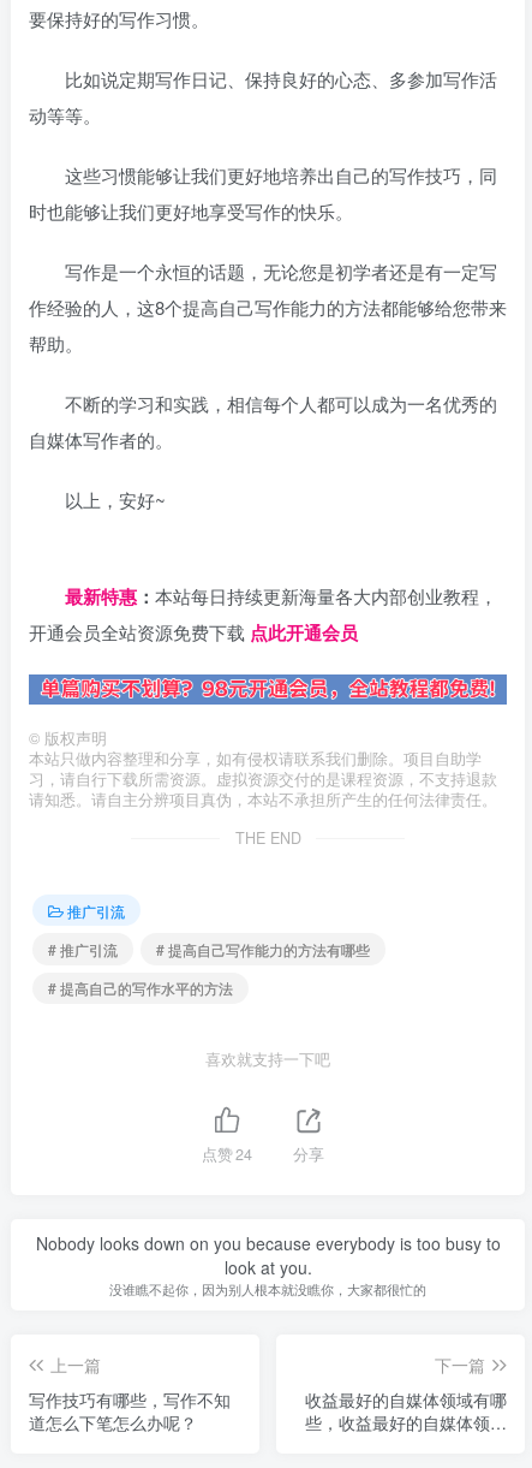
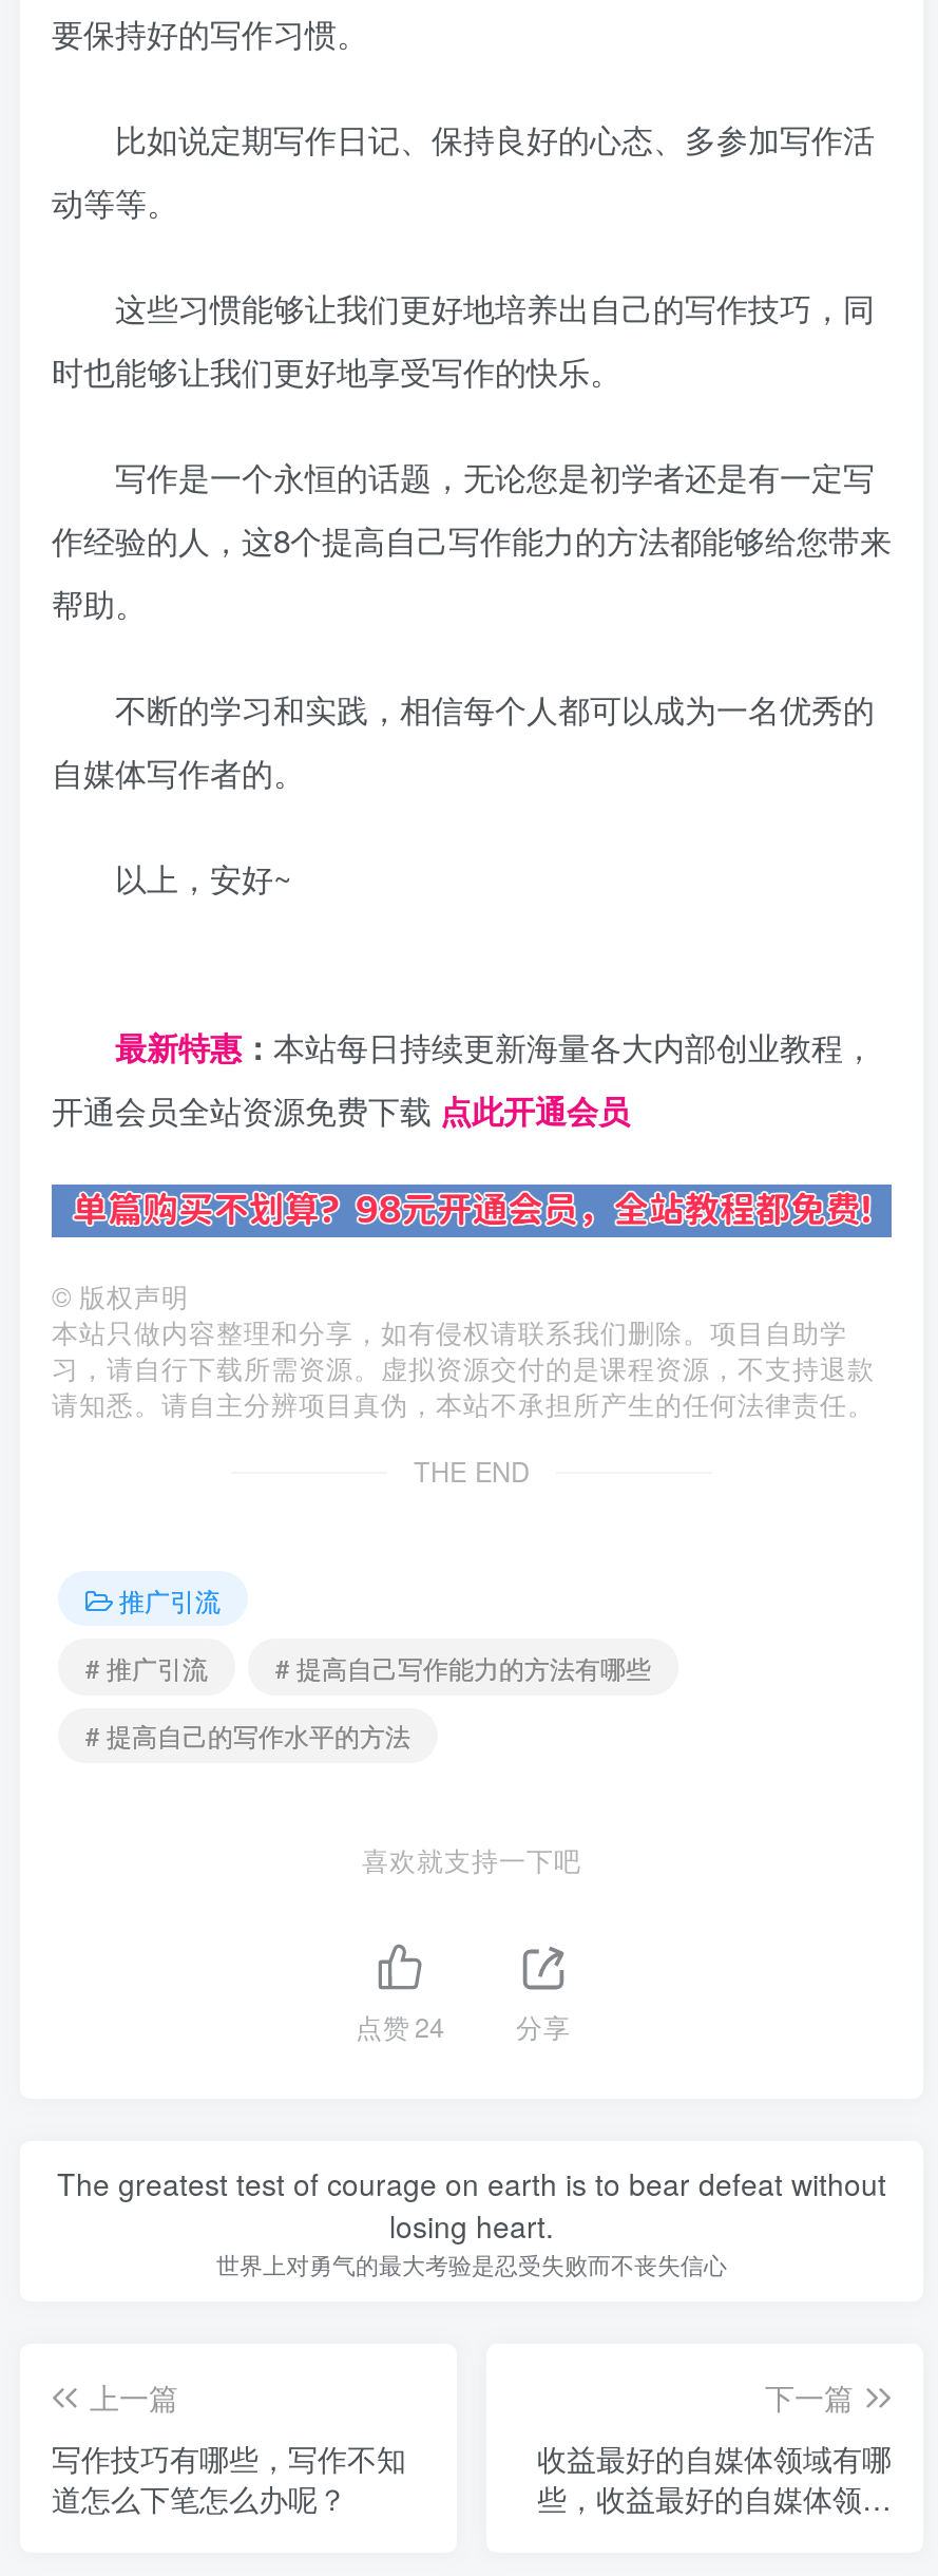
[35,1231,500,1299] Nobody looks down on you because everybody is too busy to | look at you. | 没谁瞧不起你，因为别人根本就没瞧你，大家都很忙的 -> [57,2163,886,2281] The greatest test of courage on earth is to bear defeat without | losing heart. | 世界上对勇气的最大考验是忍受失败而不丧失信心

